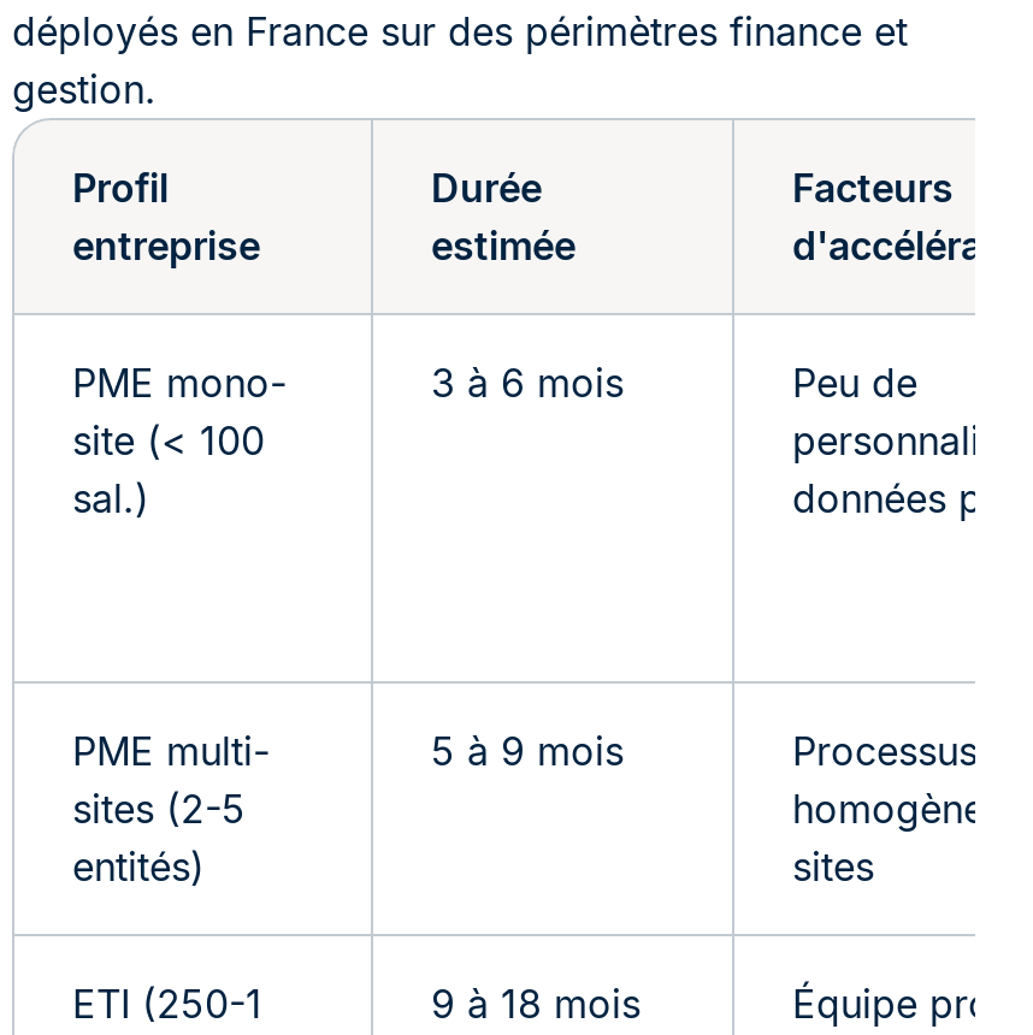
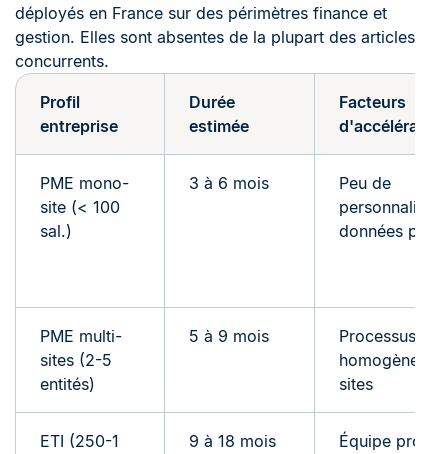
[12,66,157,114] gestion. -> [15,27,415,71] gestion. Elles sont absentes de la plupart des articles | concurrents.

